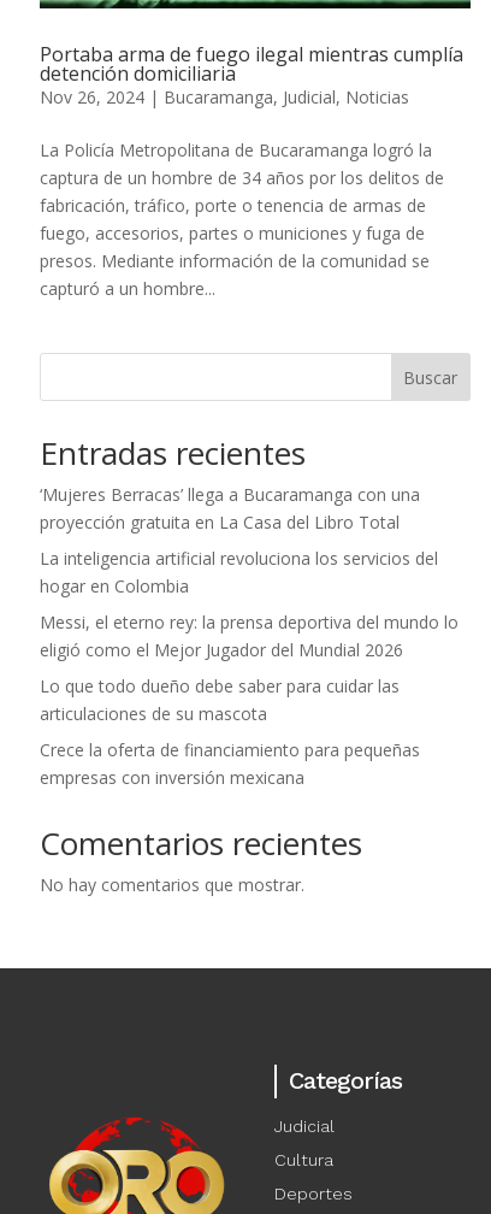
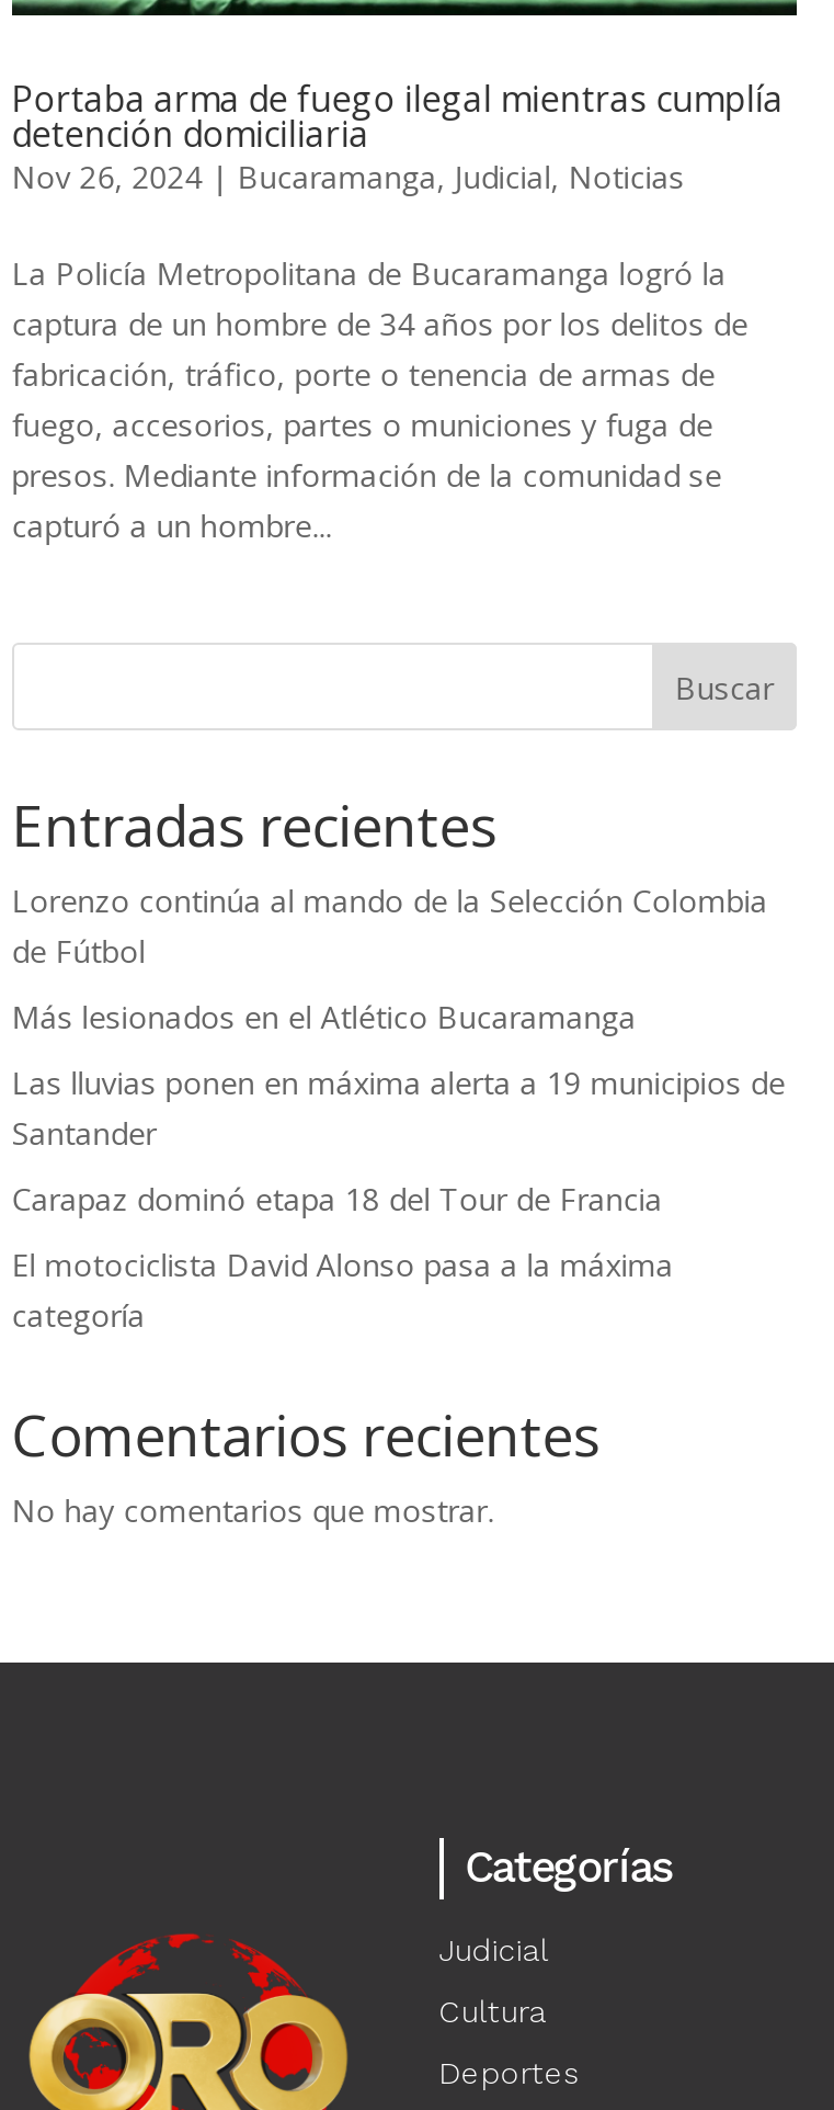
[39,483,420,534] ‘Mujeres Berracas’ llega a Bucaramanga con una | proyección gratuita en La Casa del Libro Total -> [12,880,768,972] Lorenzo continúa al mando de la Selección Colombia | de Fútbol
[39,547,438,598] La inteligencia artificial revoluciona los servicios del | hogar en Colombia -> [12,996,636,1038] Más lesionados en el Atlético Bucaramanga
[39,611,458,662] Messi, el eterno rey: la prensa deportiva del mundo lo | eligió como el Mejor Jugador del Mundial 2026 -> [12,1062,785,1154] Las lluvias ponen en máxima alerta a 19 municipios de | Santander
[39,675,399,725] Lo que todo dueño debe saber para cuidar las | articulaciones de su mascota -> [12,1178,663,1220] Carapaz dominó etapa 18 del Tour de Francia
[39,739,420,789] Crece la oferta de financiamiento para pequeñas | empresas con inversión mexicana -> [12,1244,674,1336] El motociclista David Alonso pasa a la máxima | categoría

